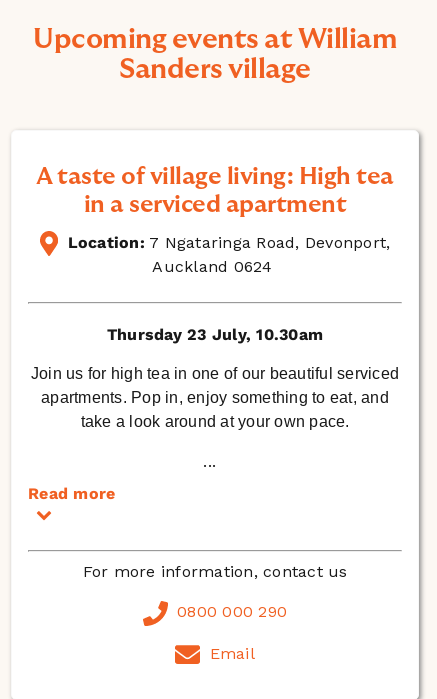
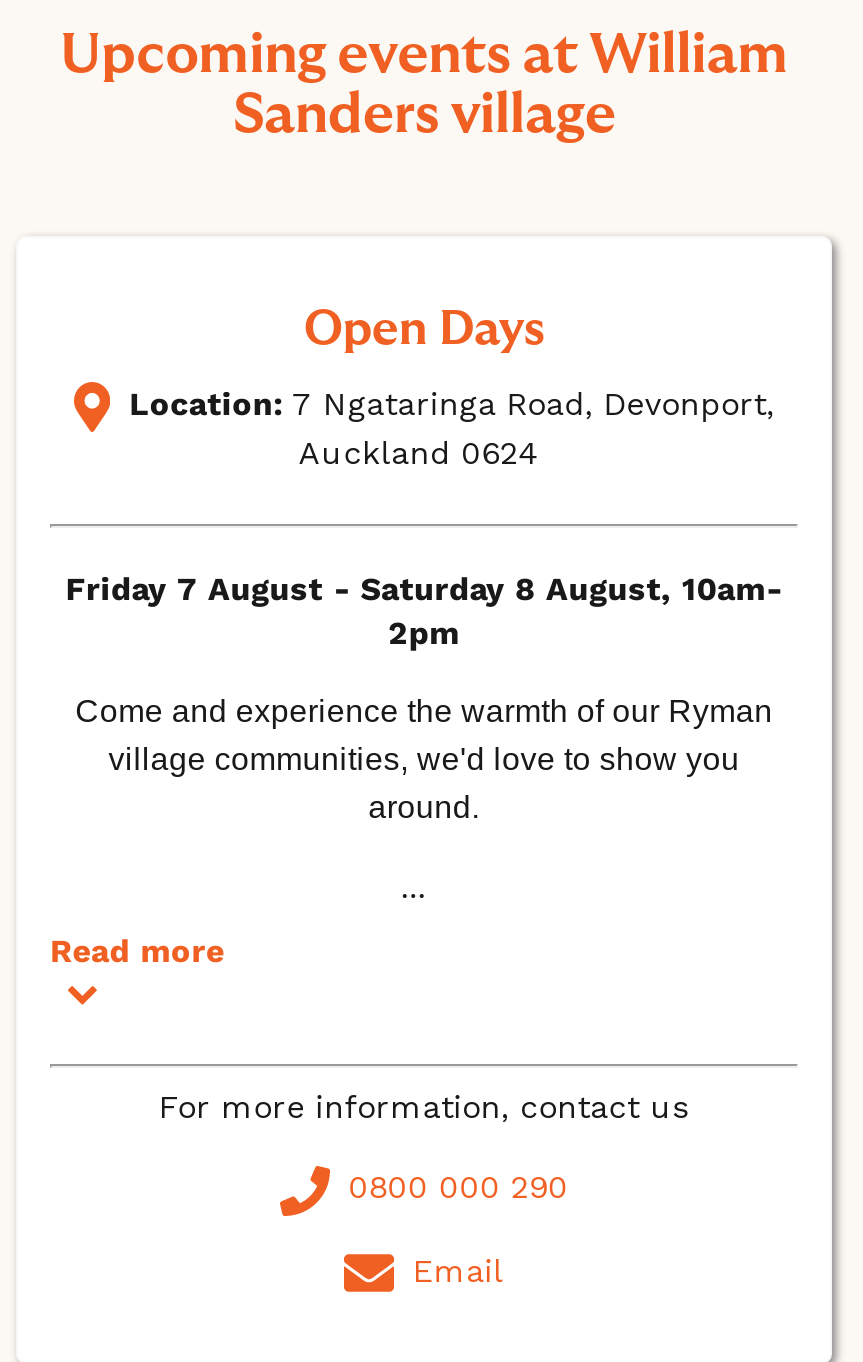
[36,165,394,217] A taste of village living: High tea | in a serviced apartment -> [304,306,544,354] Open Days
moved [68,232,390,276] -> [129,385,775,472]: Location: 7 Ngataringa Road, Devonport, | Auckland 0624
[107,325,323,344] Thursday 23 July, 10.30am -> [66,570,782,652] Friday 7 August - Saturday 8 August, 10am- | 2pm
[31,365,399,430] Join us for high tea in one of our beautiful serviced | apartments. Pop in, enjoy something to eat, and | take a look around at your own pace. -> [75,694,773,824] Come and experience the warmth of our Ryman | village communities, we'd love to show you | around.

